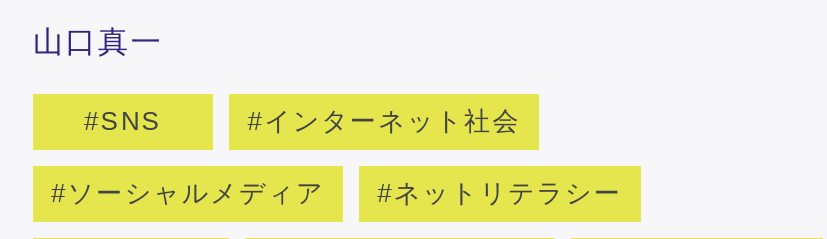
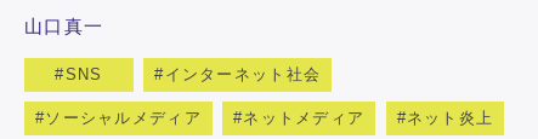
[394,178,622,208] ネットリテラシー -> [243,108,493,126] ネットメディア | ネット炎上

